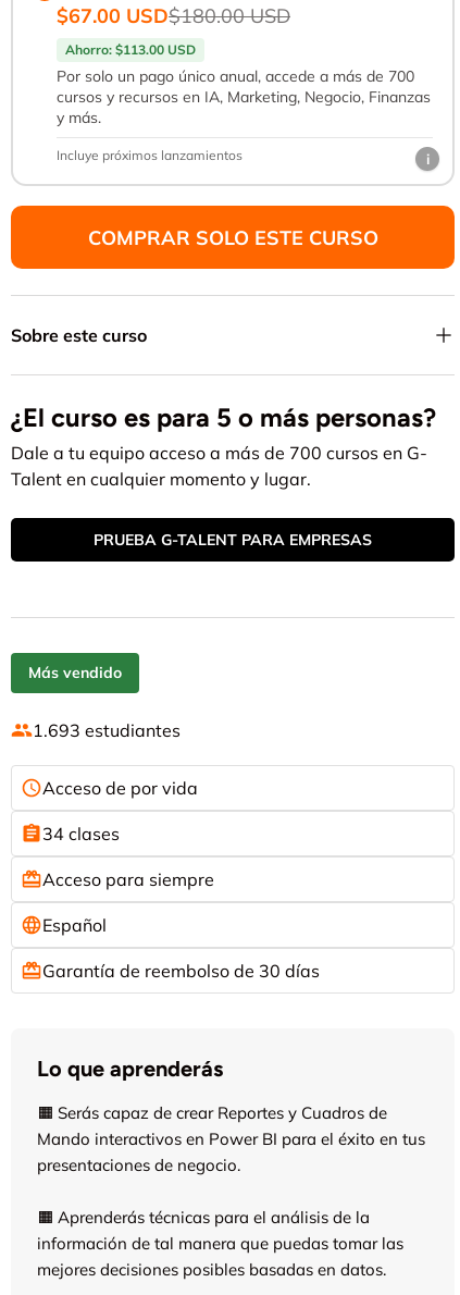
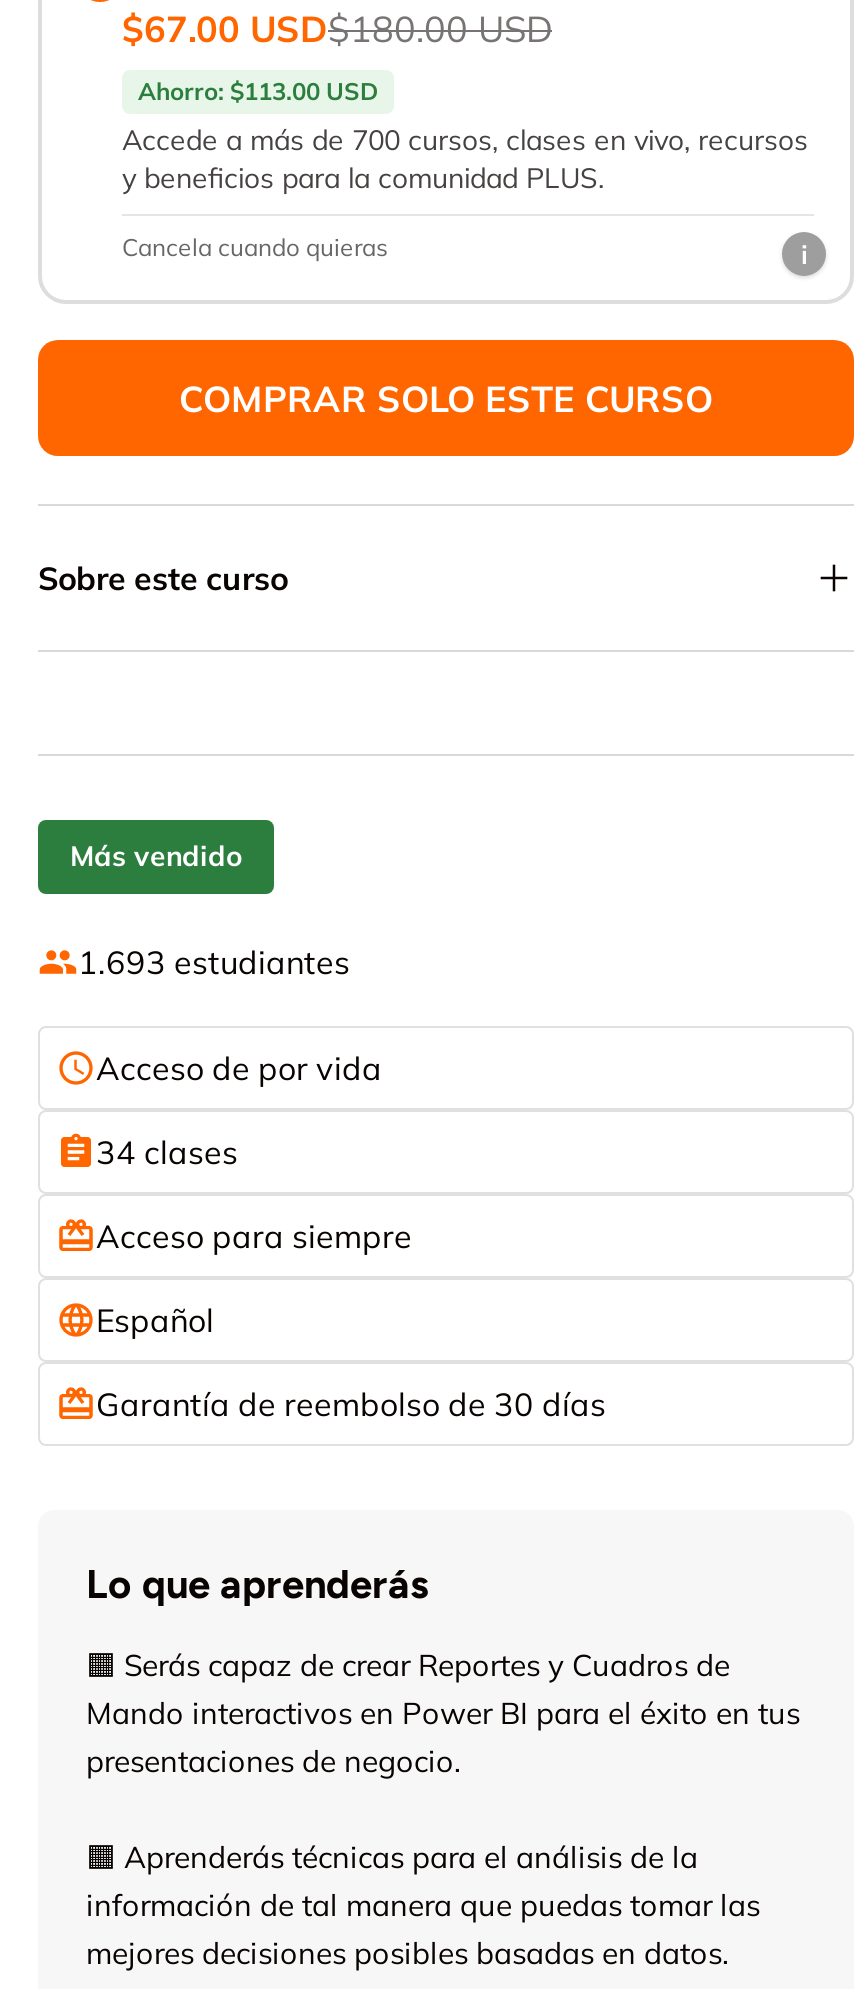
[57,67,431,128] Por solo un pago único anual, accede a más de 700 | cursos y recursos en IA, Marketing, Negocio, Finanzas | y más. -> [122,123,808,197] Accede a más de 700 cursos, clases en vivo, recursos | y beneficios para la comunidad PLUS.
[57,147,243,164] Incluye próximos lanzamientos -> [122,233,388,263] Cancela cuando quieras
[11,402,436,550] ¿El curso es para 5 o más personas? | Dale a tu equipo acceso a más de 700 cursos en G- | Talent en cualquier momento y lugar. | PRUEBA G-TALENT PARA EMPRESAS -> none

